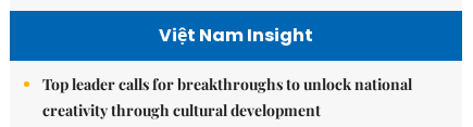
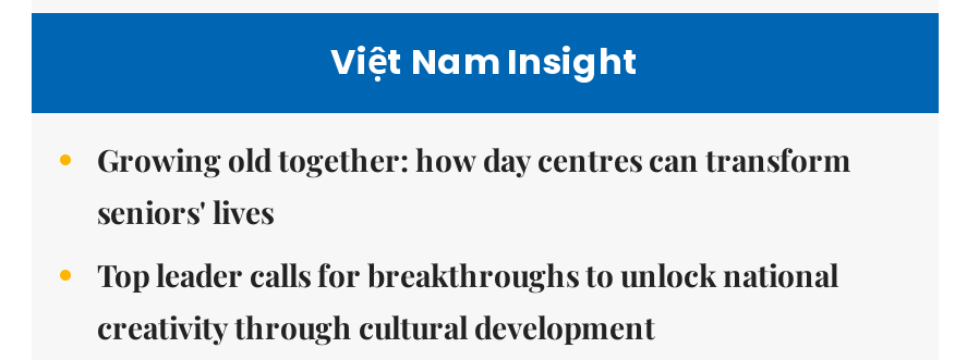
none -> [97,138,851,232] Growing old together: how day centres can transform | seniors' lives

